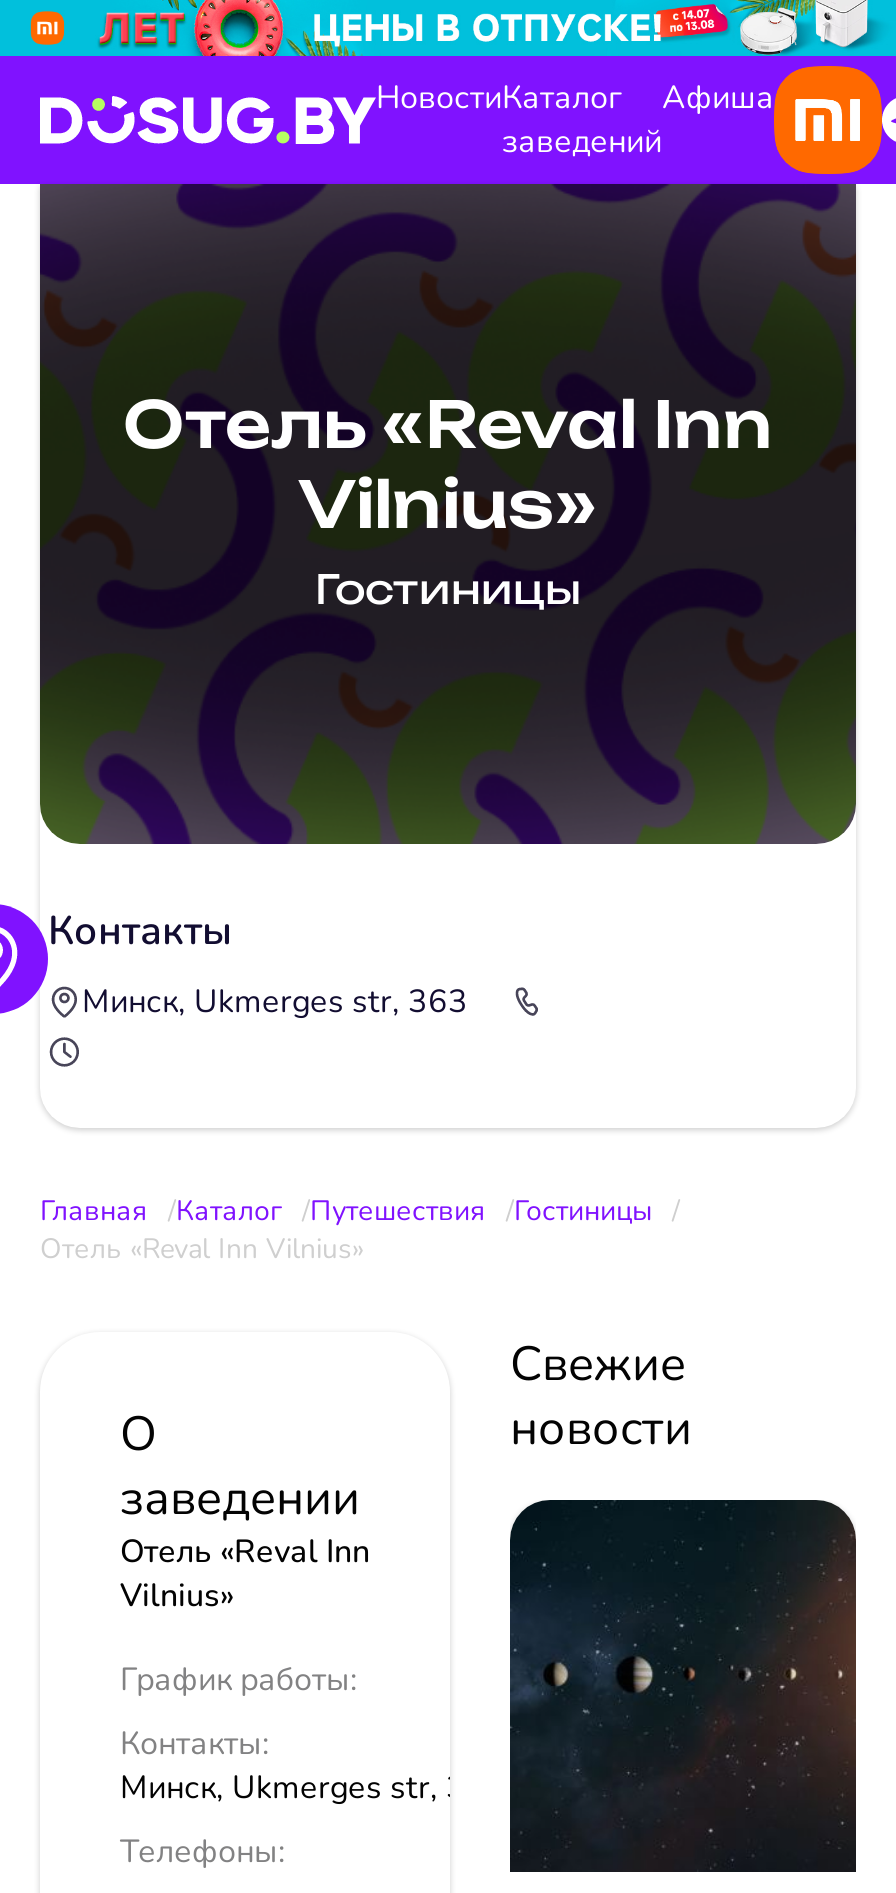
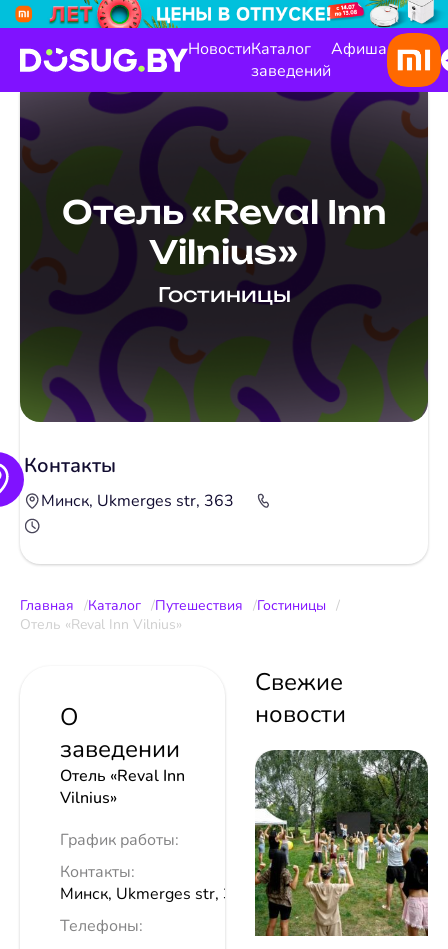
[508,1498,858,1874] [image] -> [254,749,429,937] [image]

